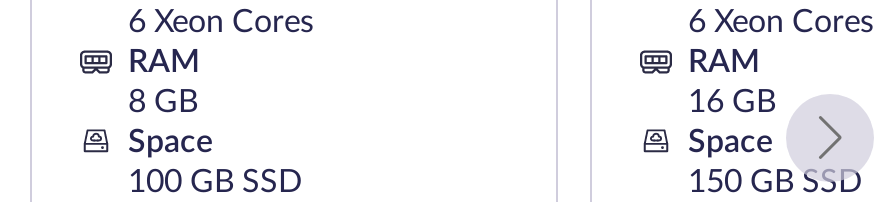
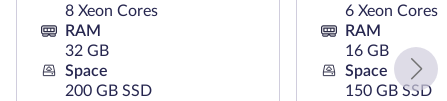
[128,6,314,38] 6 Xeon Cores -> [65,3,158,19] 8 Xeon Cores
[128,86,198,118] 8 GB -> [65,43,109,59] 32 GB
[128,166,302,198] 100 GB SSD -> [65,83,152,99] 200 GB SSD

